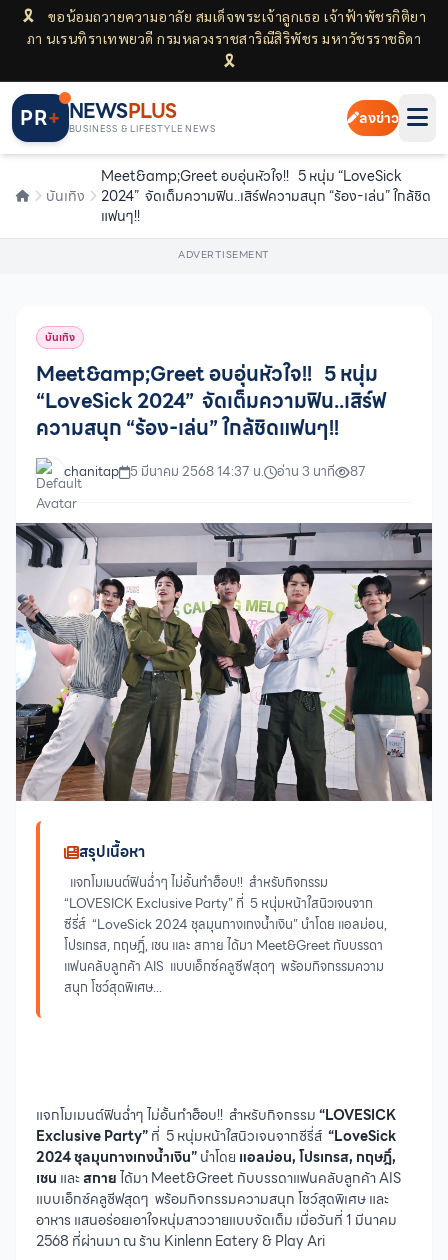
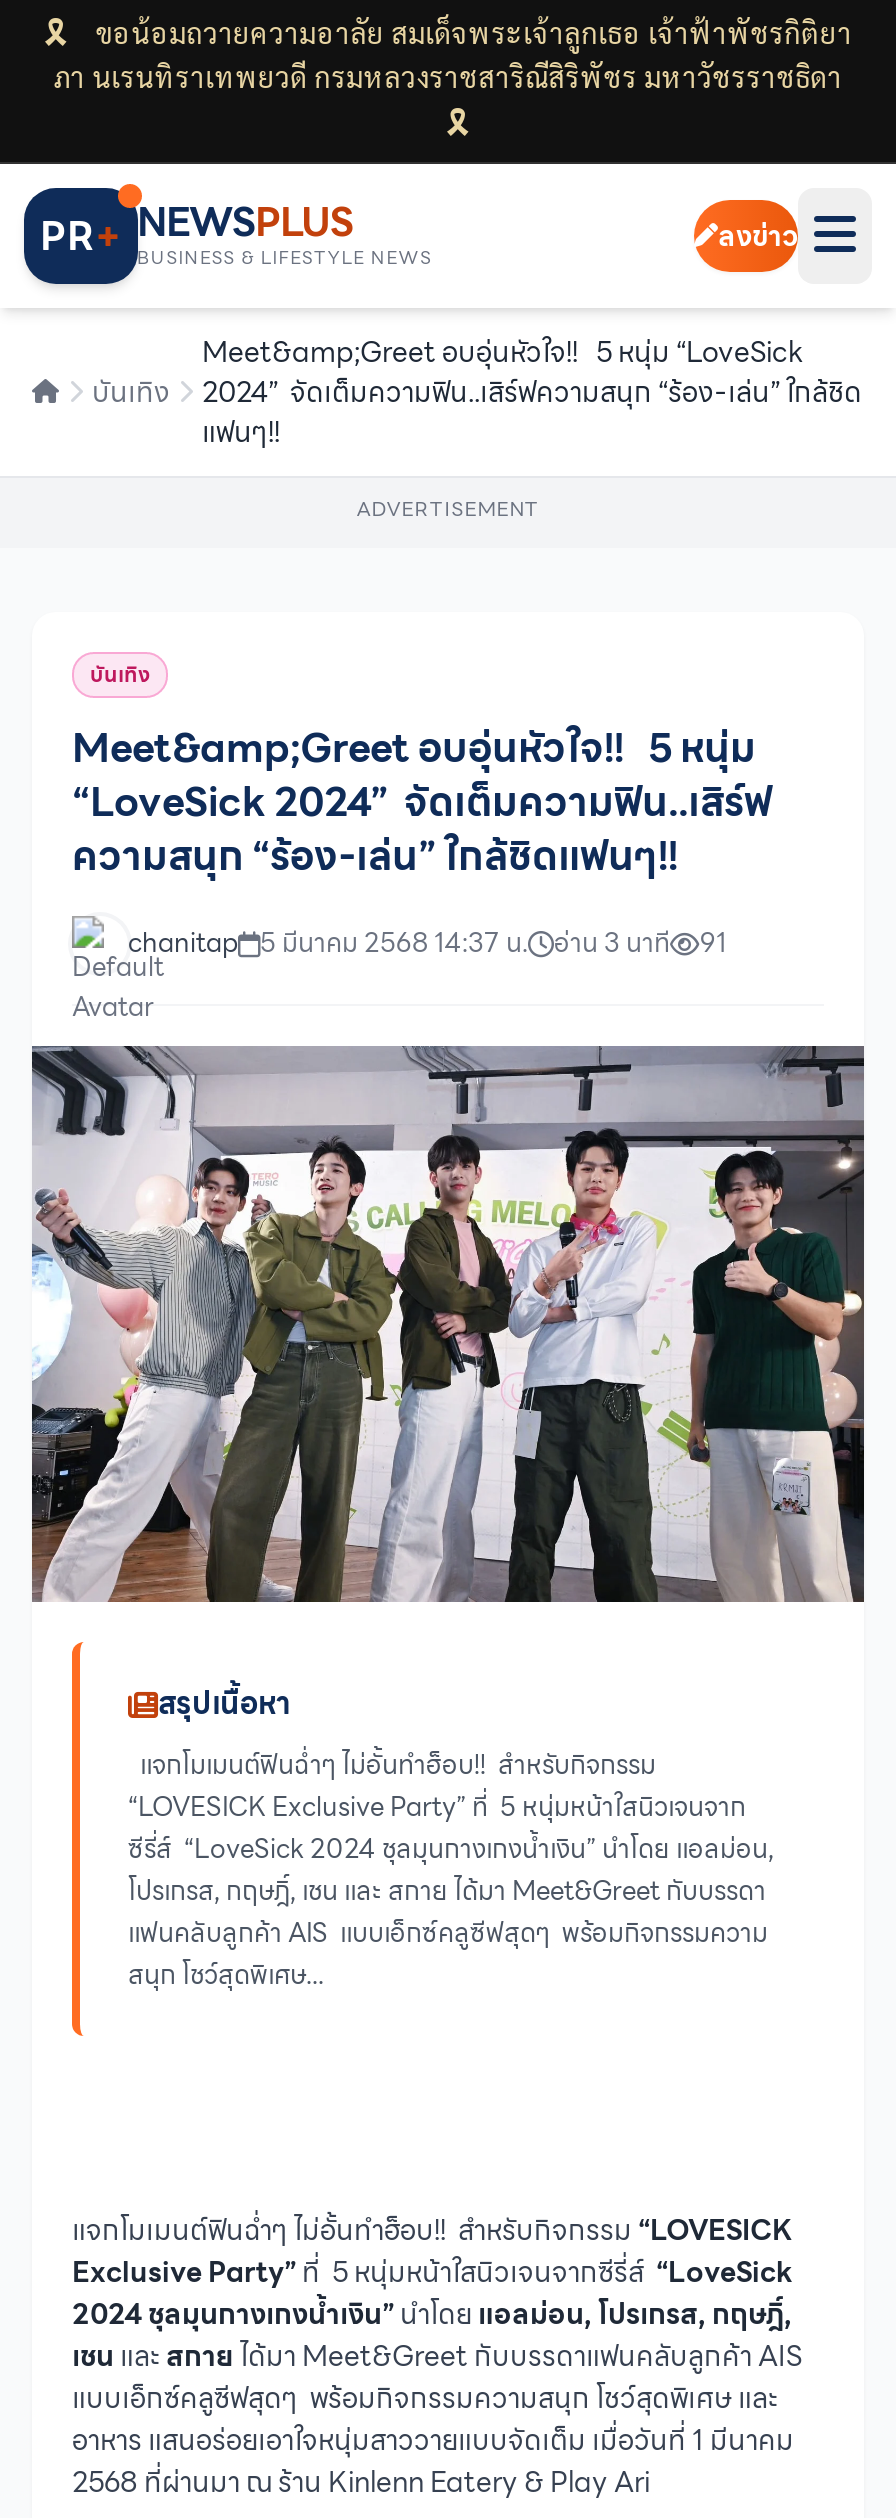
[64,461,366,482] chanitap 5 มีนาคม 2568 14:37 น. อ่าน 3 นาที 87 -> [128,923,726,965] chanitap 5 มีนาคม 2568 14:37 น. อ่าน 3 นาที 91

